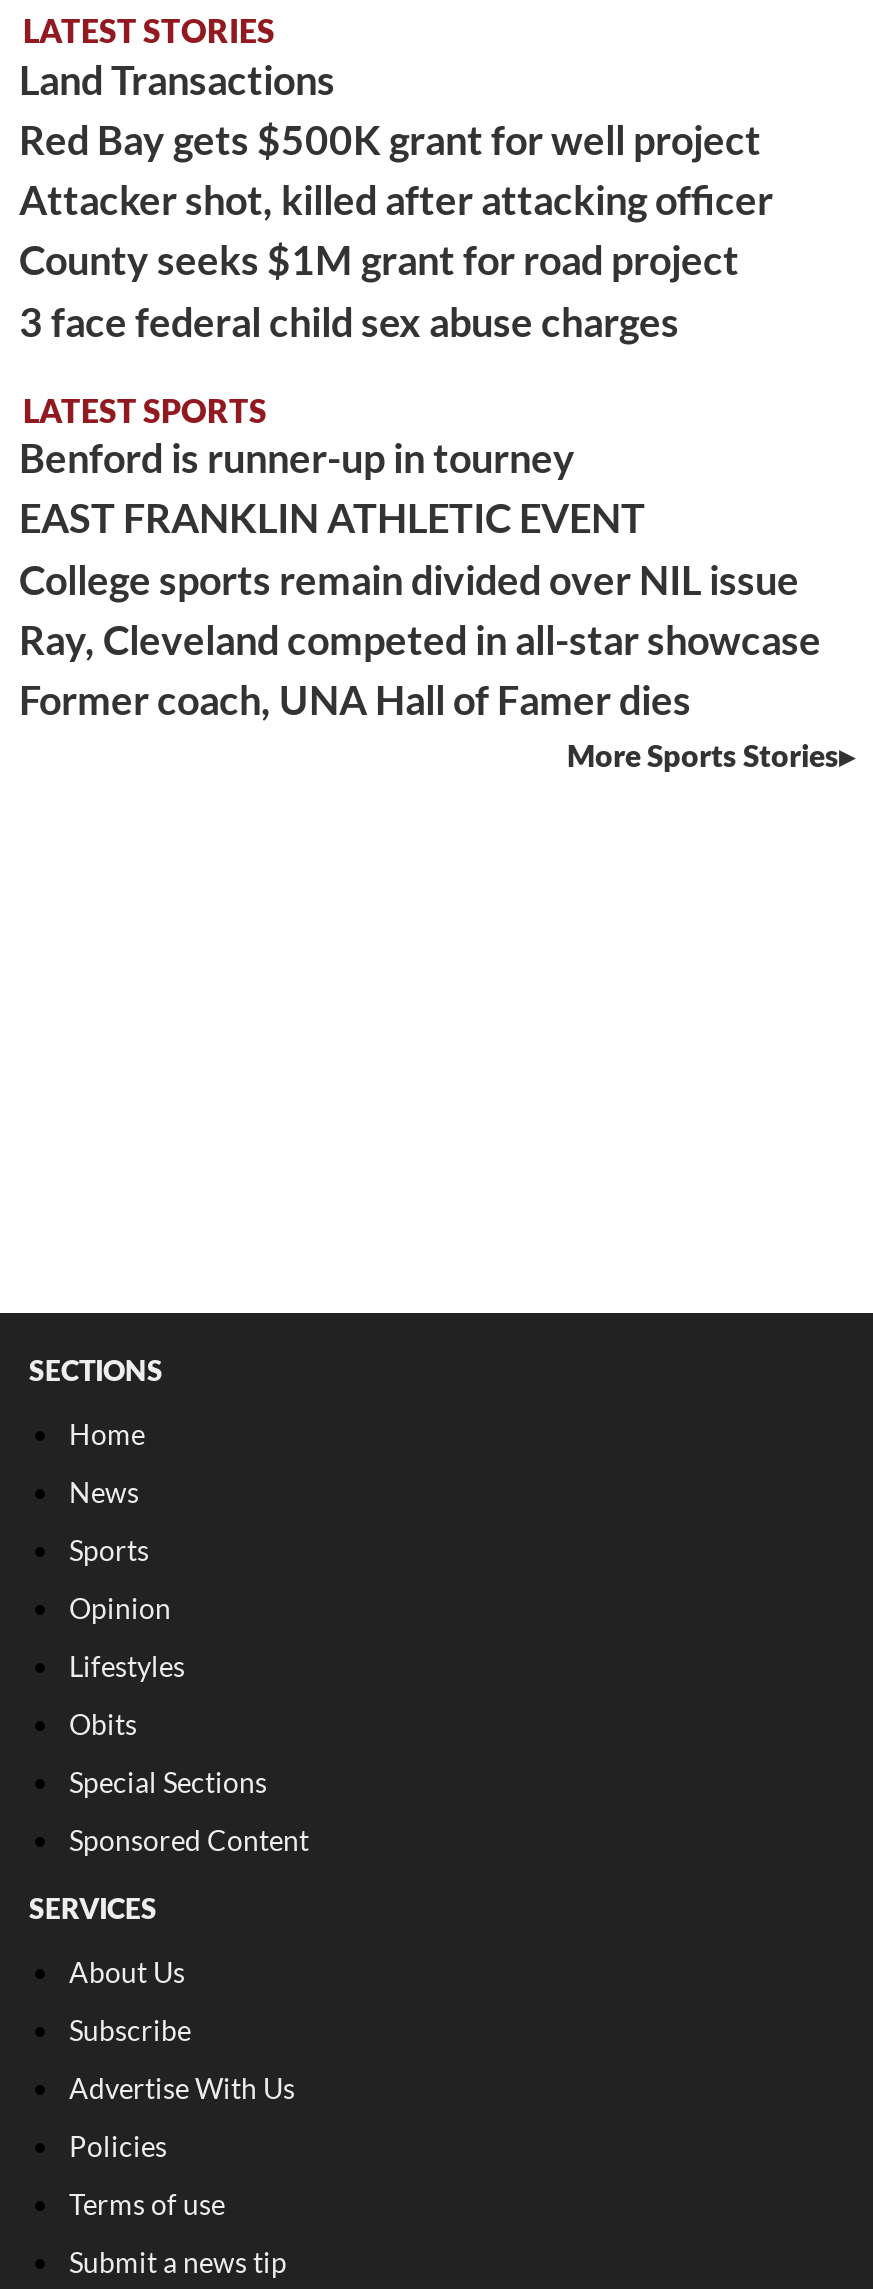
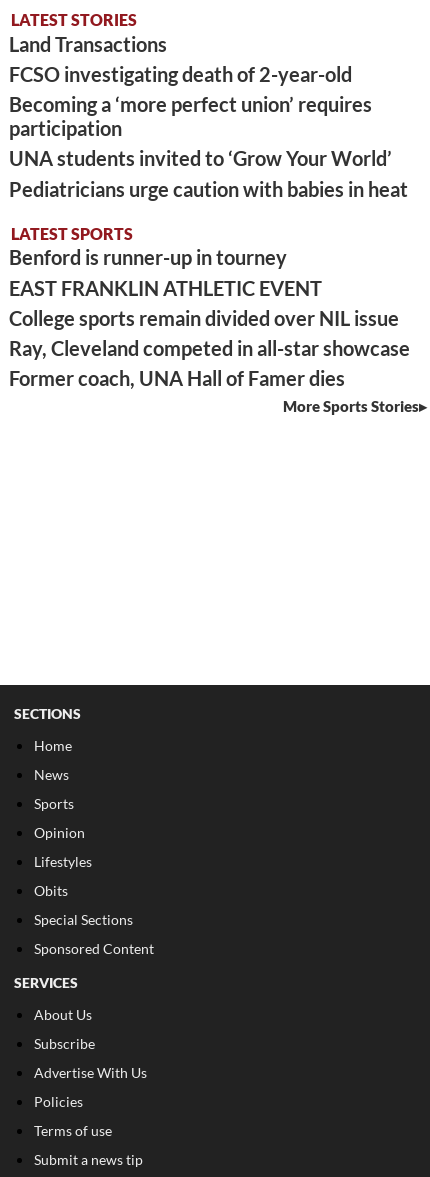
[19,115,773,344] Red Bay gets $500K grant for well project | Attacker shot, killed after attacking officer | County seeks $1M grant for road project | 3 face federal child sex abuse charges -> [9,62,408,201] FCSO investigating death of 2-year-old | Becoming a ‘more perfect union’ requires | participation | UNA students invited to ‘Grow Your World’ | Pediatricians urge caution with babies in heat

